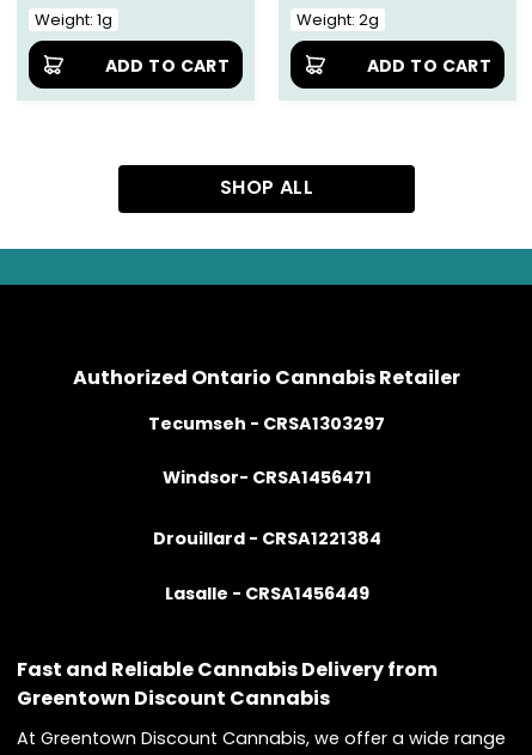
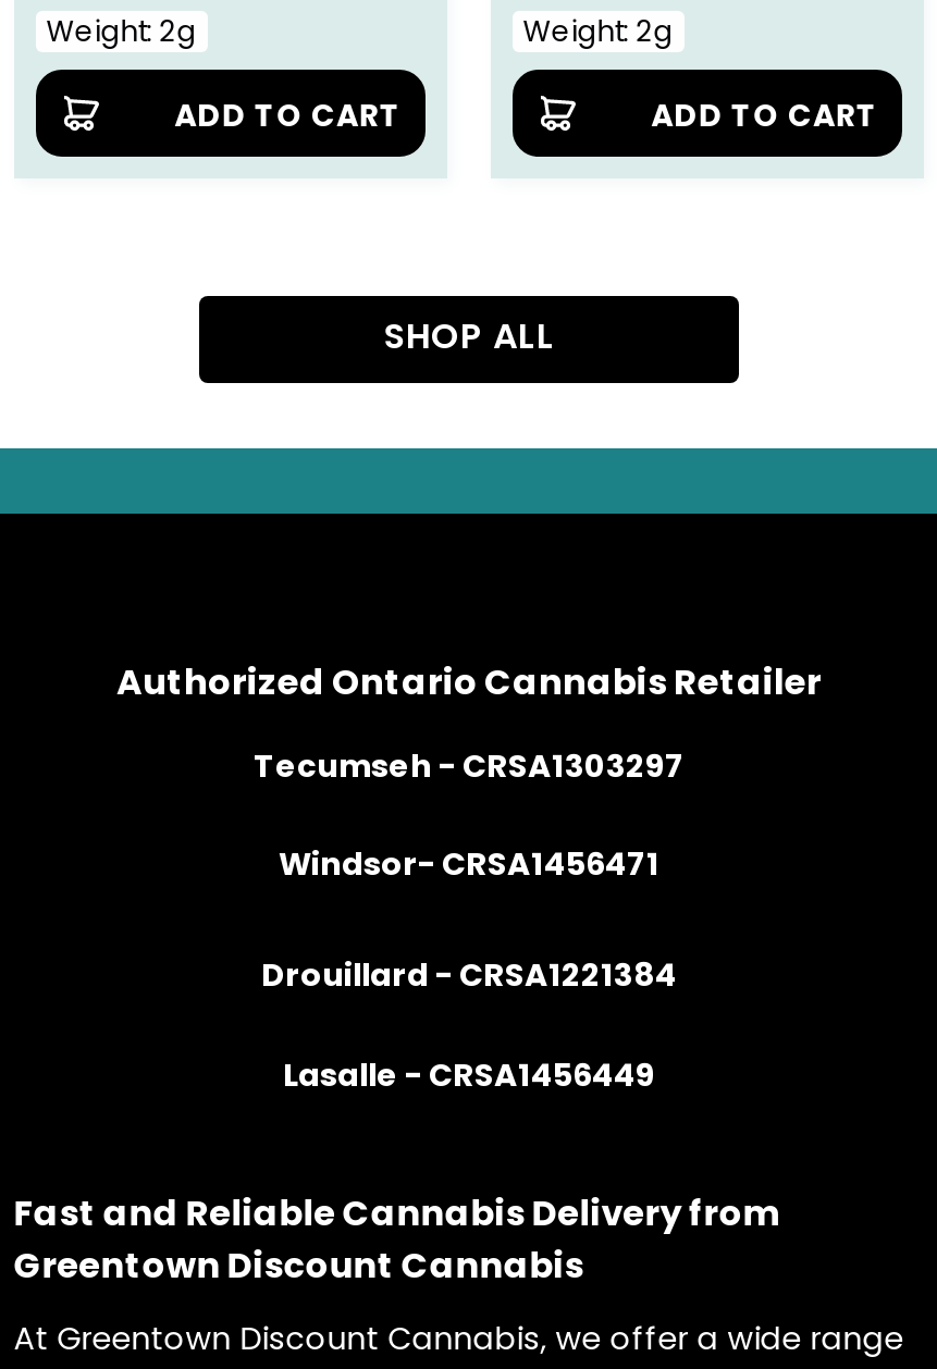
[34,8,112,31] Weight: 1g -> [46,10,197,51] Weight: 2g

